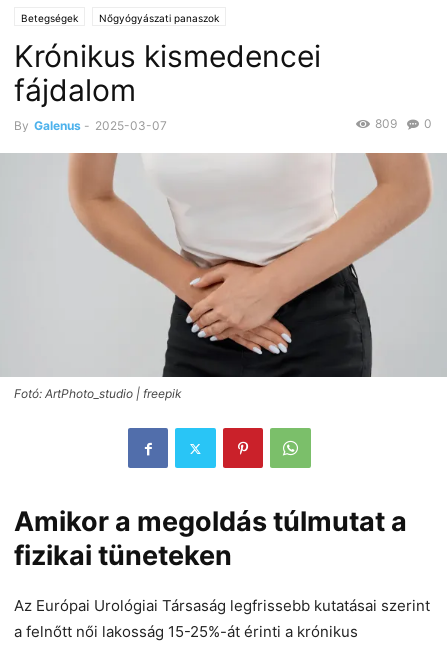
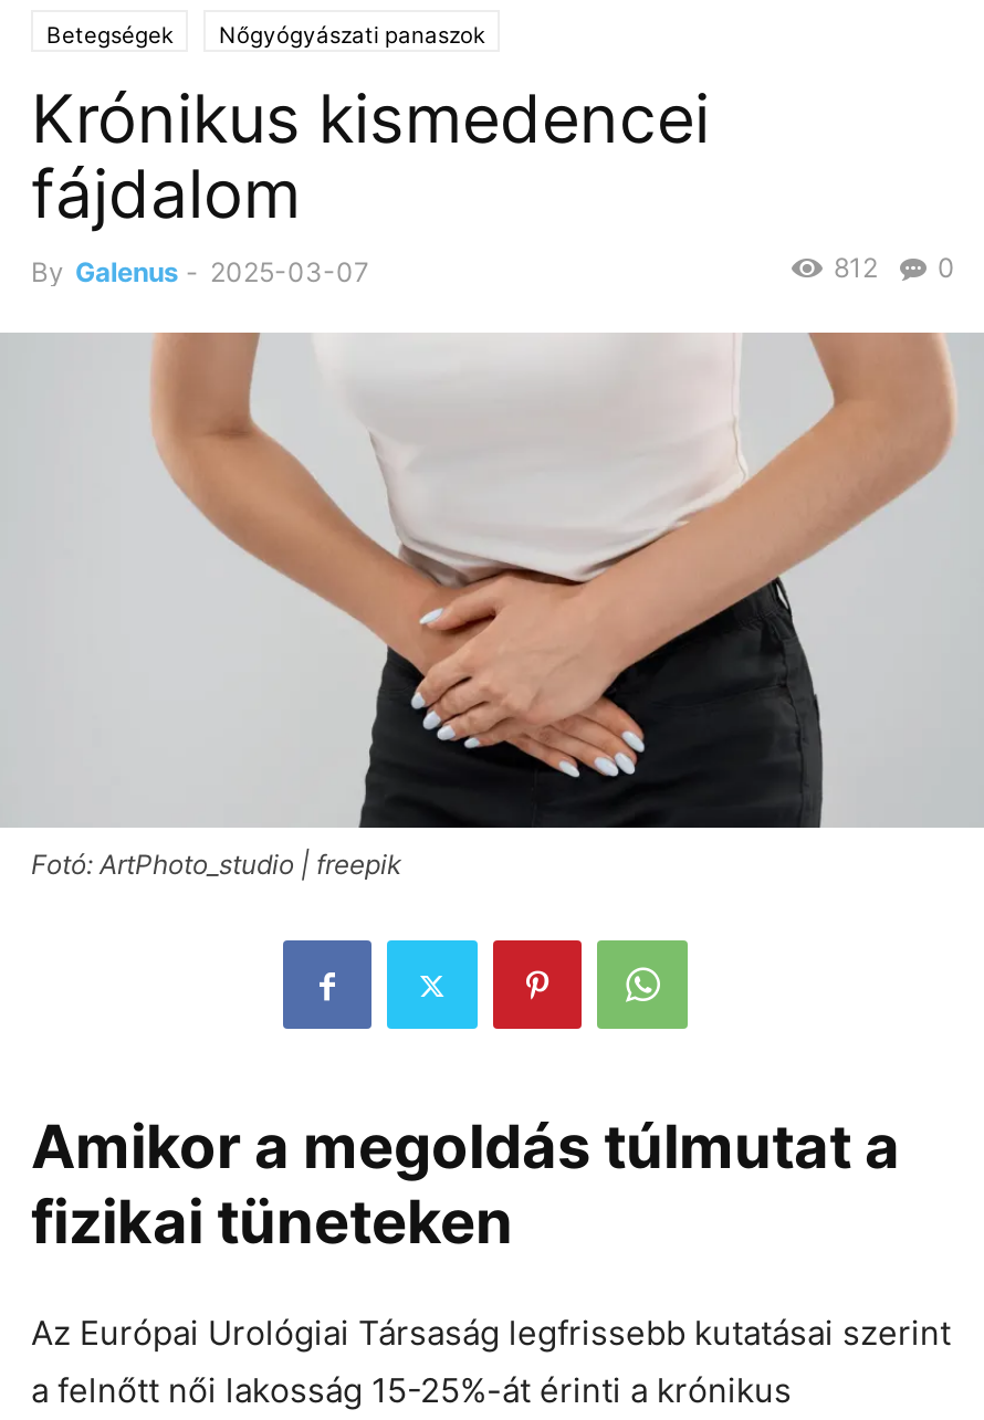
[375,116,432,131] 809 0 -> [834,251,955,284] 812 0

